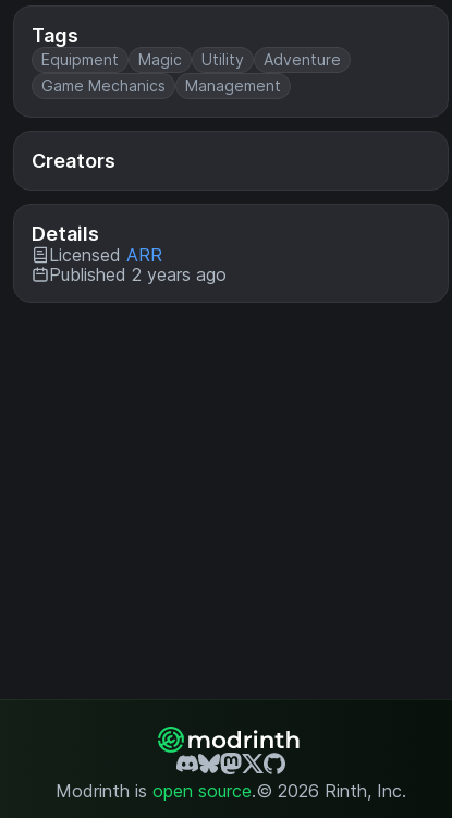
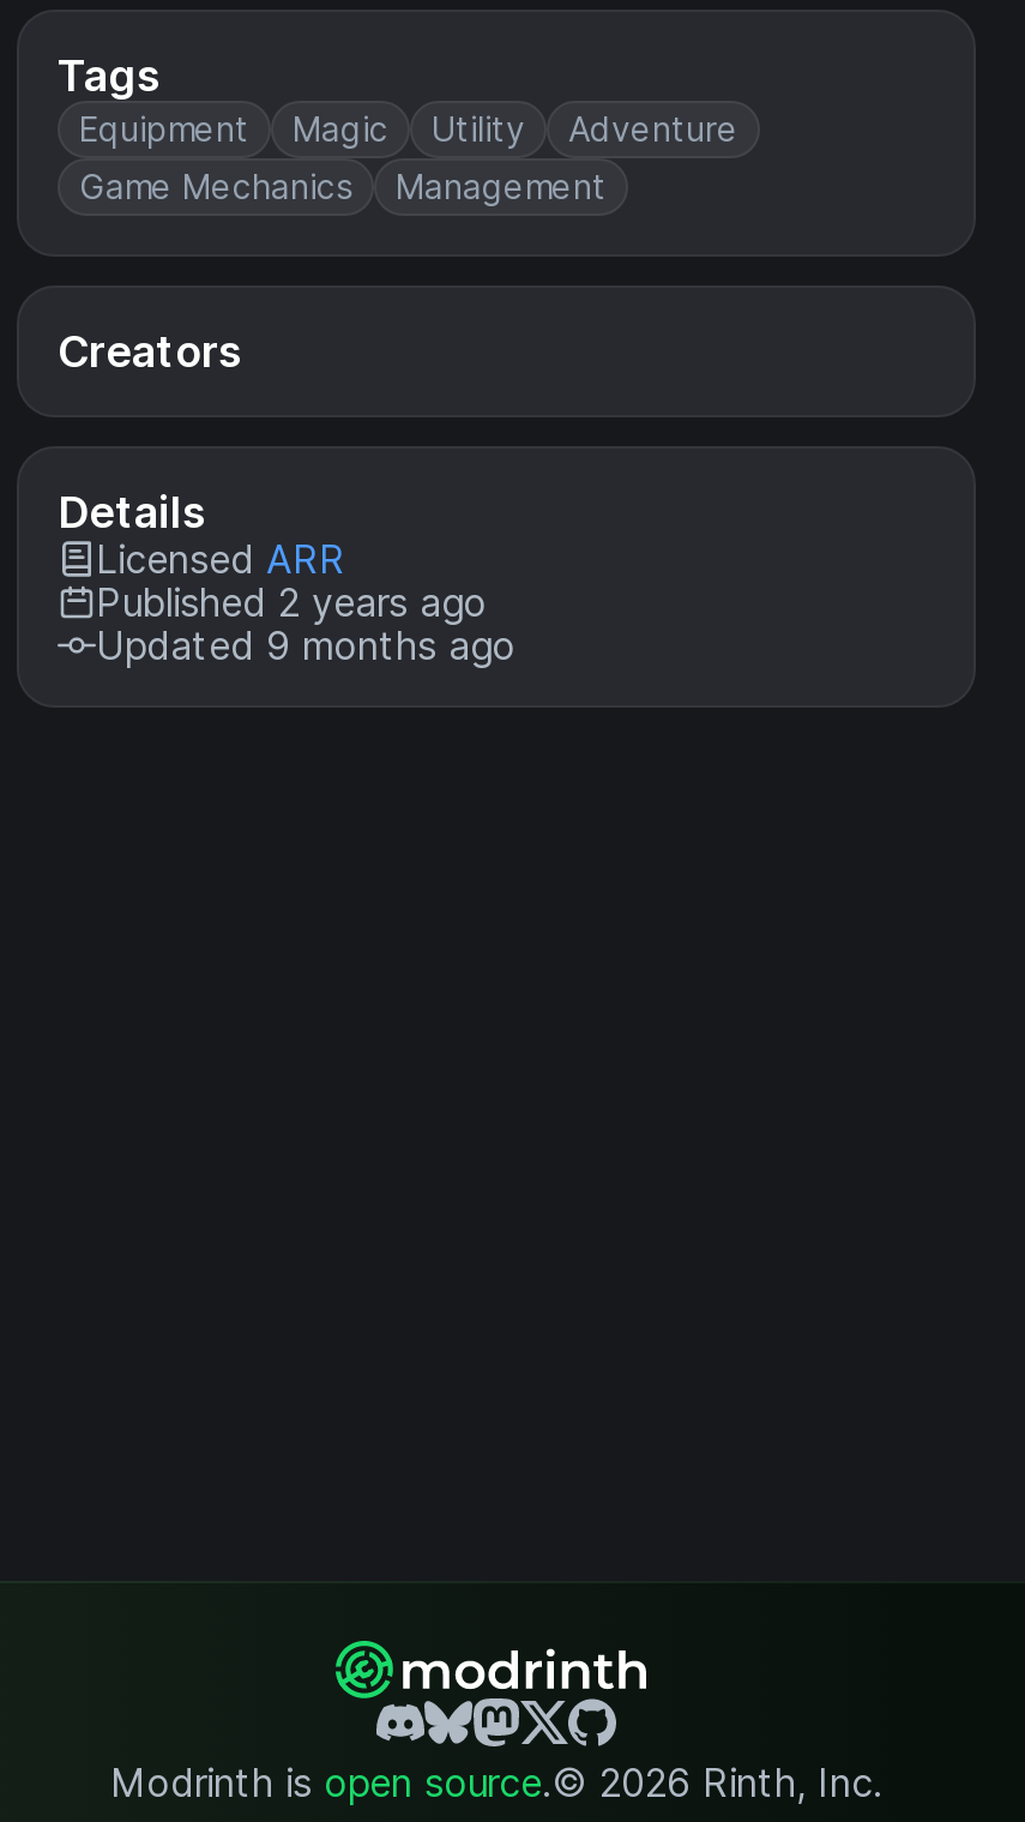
none -> [96,621,515,669] Updated 9 months ago

